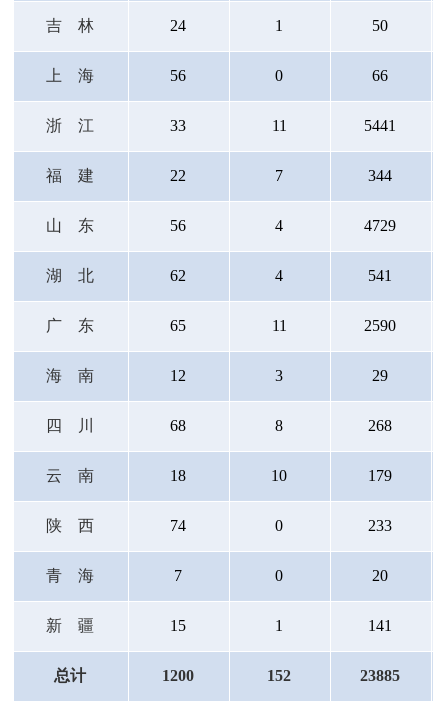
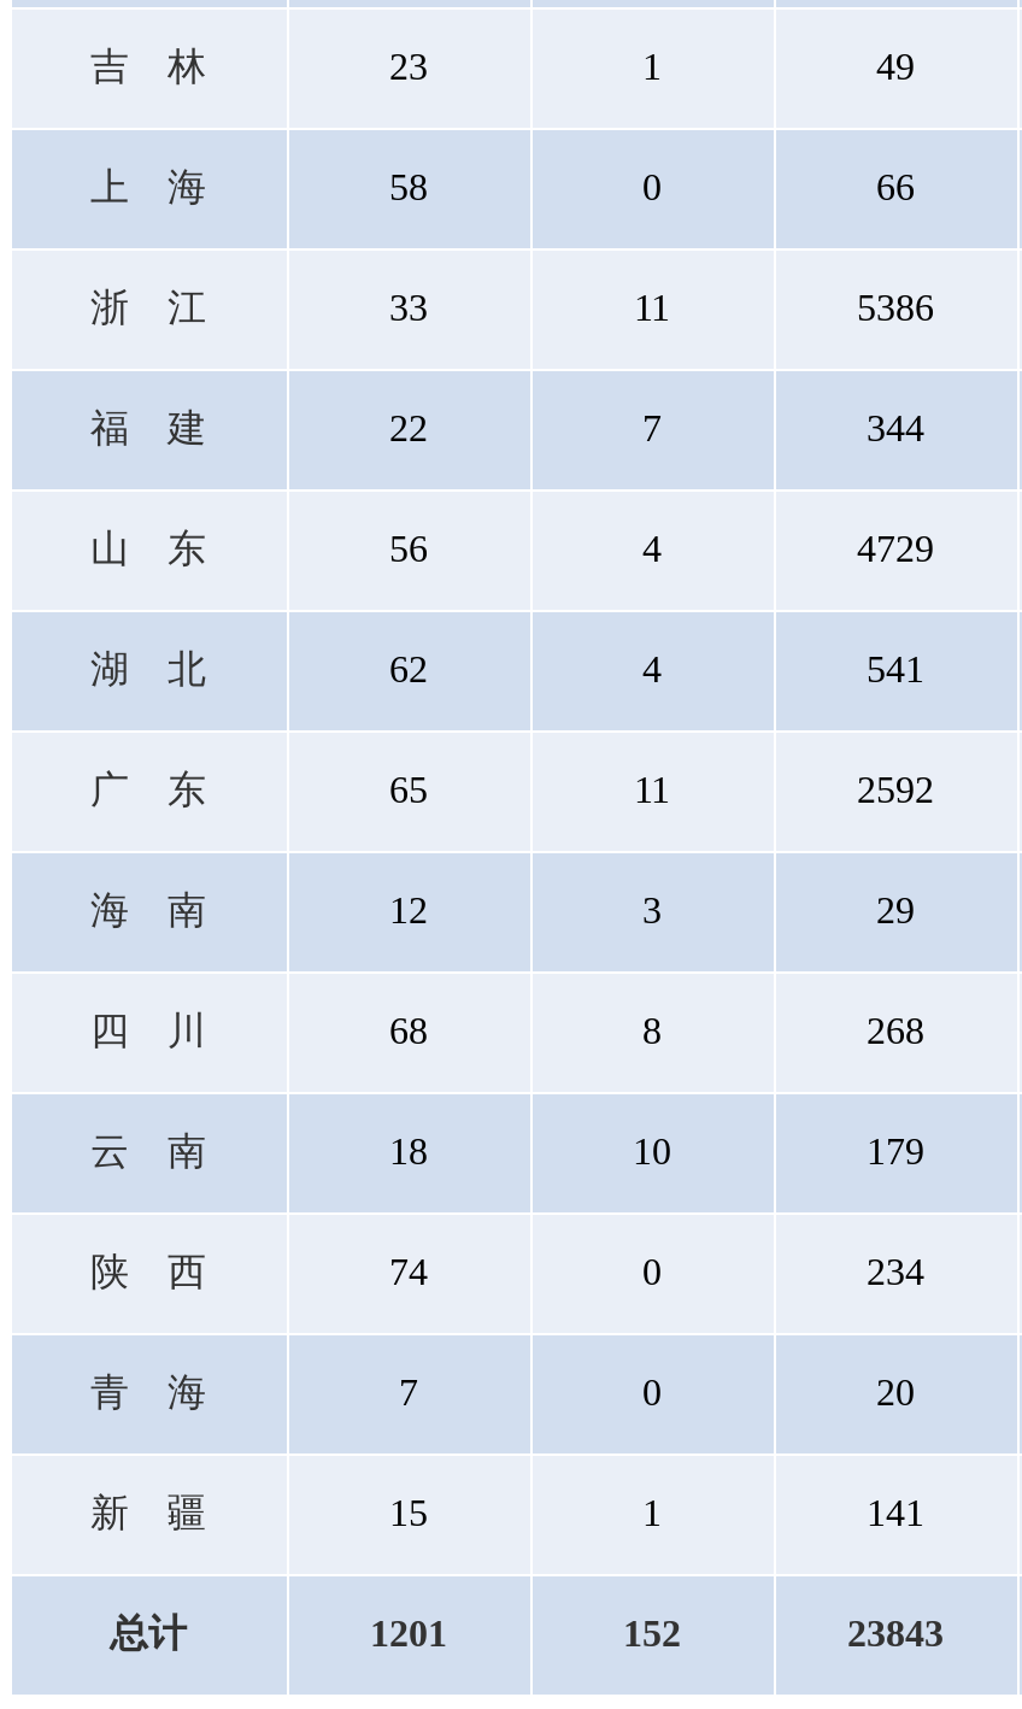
[170,17,186,34] 24 -> [389,46,428,87] 23
[372,17,388,34] 50 -> [876,46,915,87] 49
[170,67,186,84] 56 -> [389,166,428,207] 58
[364,117,396,134] 5441 -> [857,287,934,328] 5386
[364,317,396,334] 2590 -> [857,769,934,810] 2592
[368,517,392,534] 233 -> [867,1251,924,1292] 234
[162,667,194,684] 1200 -> [370,1613,447,1654] 1201
[360,667,400,684] 23885 -> [847,1613,944,1654] 23843

